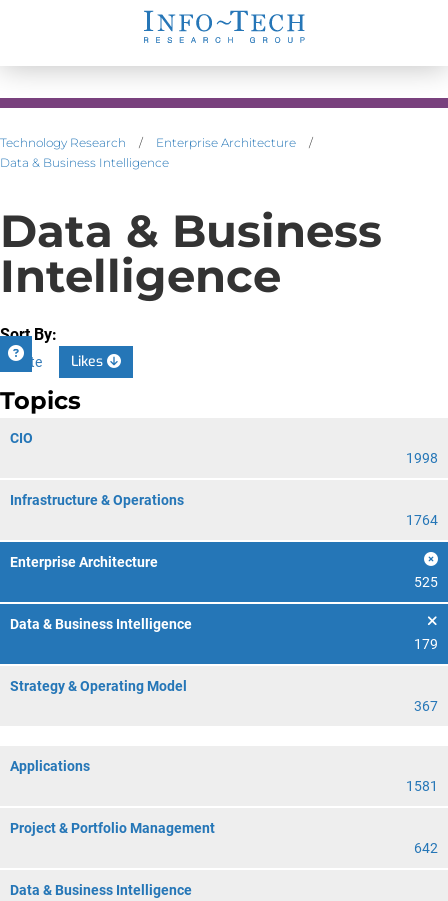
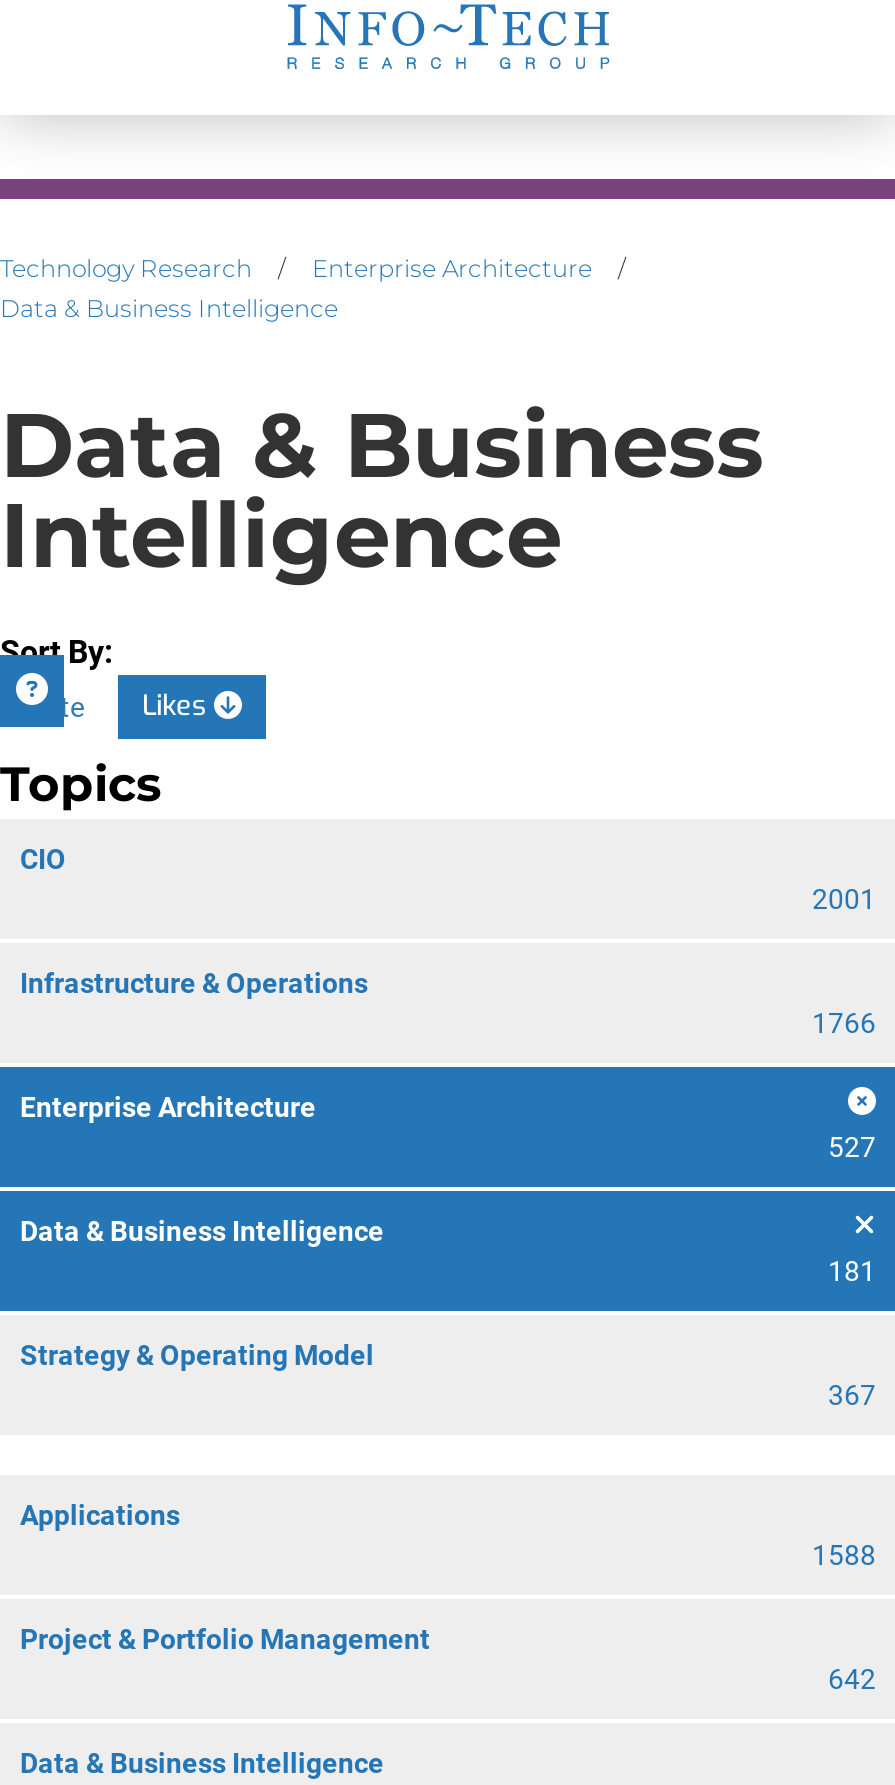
[406,450,438,466] 1998 -> [812,883,876,915] 2001
[406,512,438,528] 1764 -> [812,1007,876,1039] 1766
[414,574,438,590] 525 -> [828,1131,876,1163] 527
[414,636,438,652] 179 -> [828,1255,876,1287] 181
[406,778,438,794] 1581 -> [812,1539,876,1571] 1588

